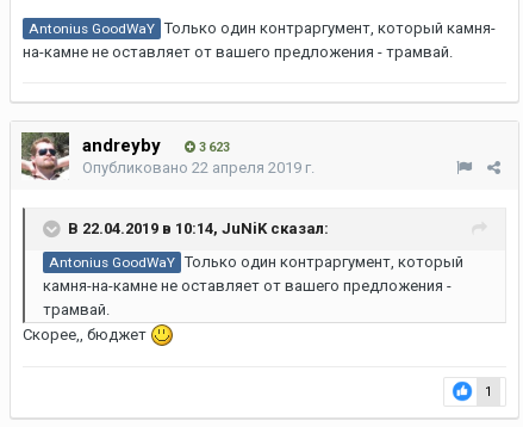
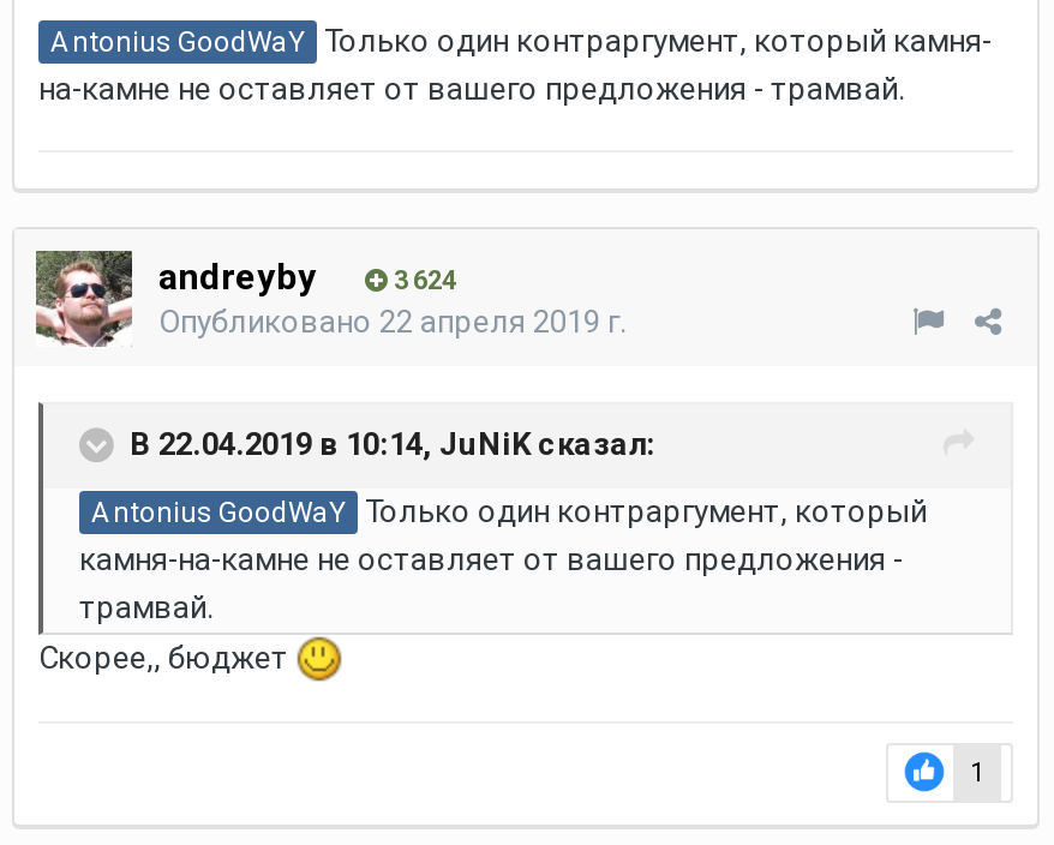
[195,139,230,155] 3 623 -> [387,264,456,296] 3 624

